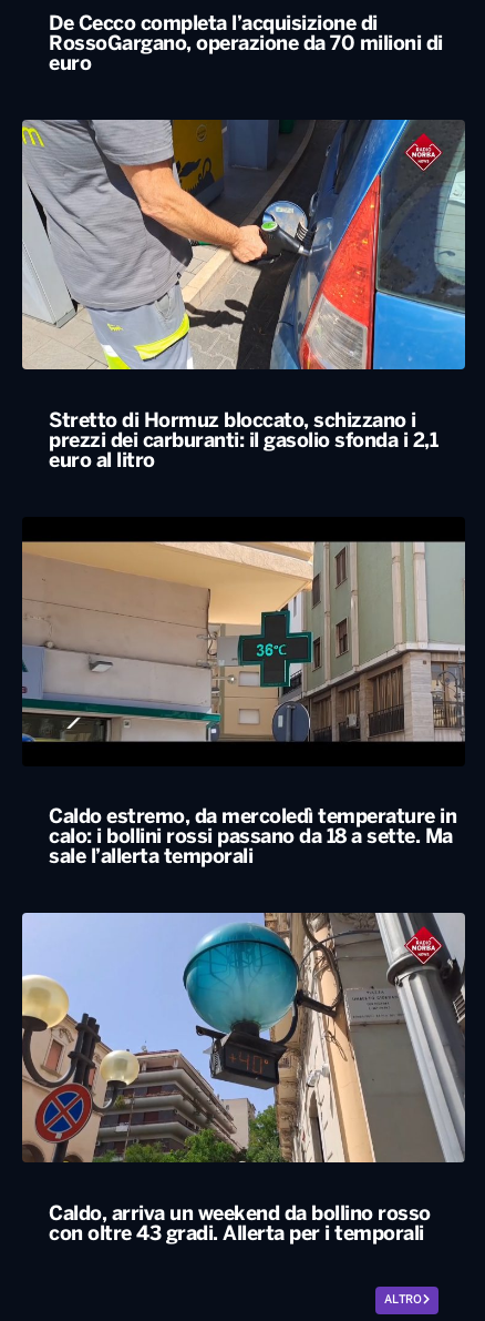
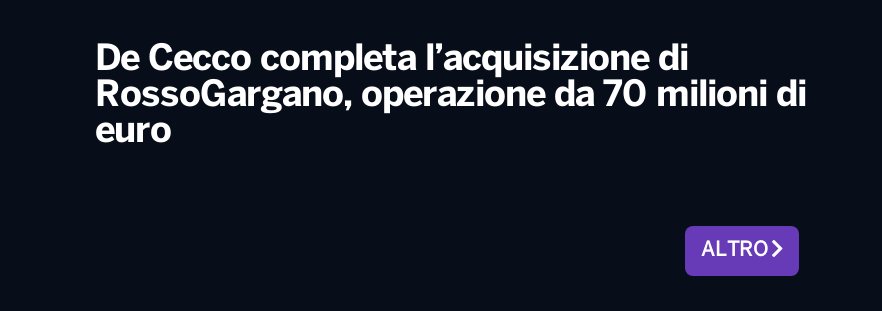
[21,119,466,471] [image] | Stretto di Hormuz bloccato, schizzano i | prezzi dei carburanti: il gasolio sfonda i 2,1 | euro al litro -> none
[21,540,466,743] [image] -> none
[49,809,456,868] Caldo estremo, da mercoledì temperature in | calo: i bollini rossi passano da 18 a sette. Ma | sale l’allerta temporali -> none
[21,912,466,1245] [image] | Caldo, arriva un weekend da bollino rosso | con oltre 43 gradi. Allerta per i temporali -> none

